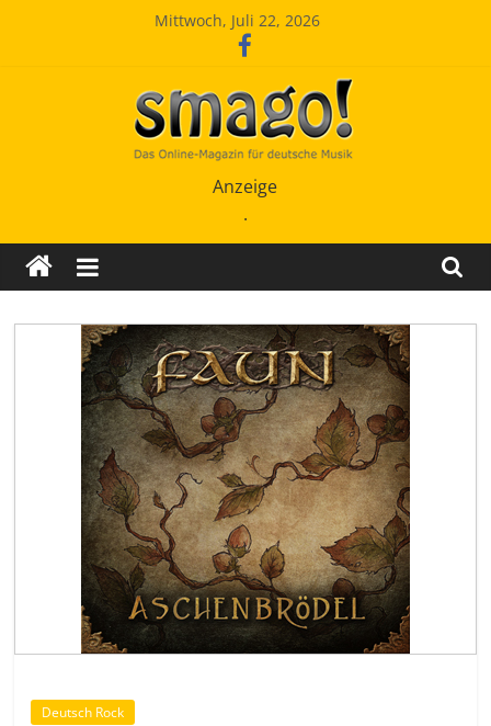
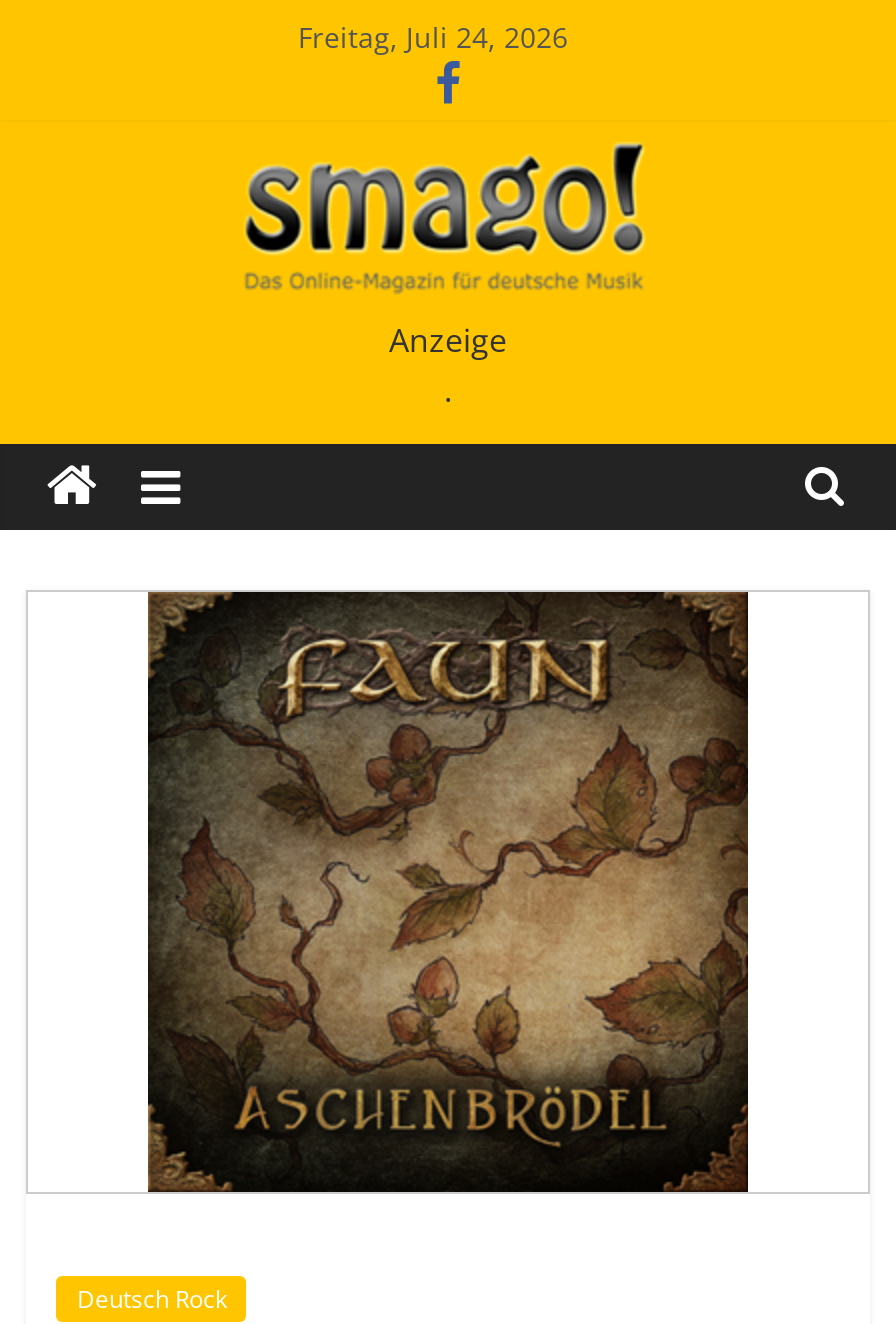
[155,10,320,31] Mittwoch, Juli 22, 2026 -> [298,18,568,56] Freitag, Juli 24, 2026

